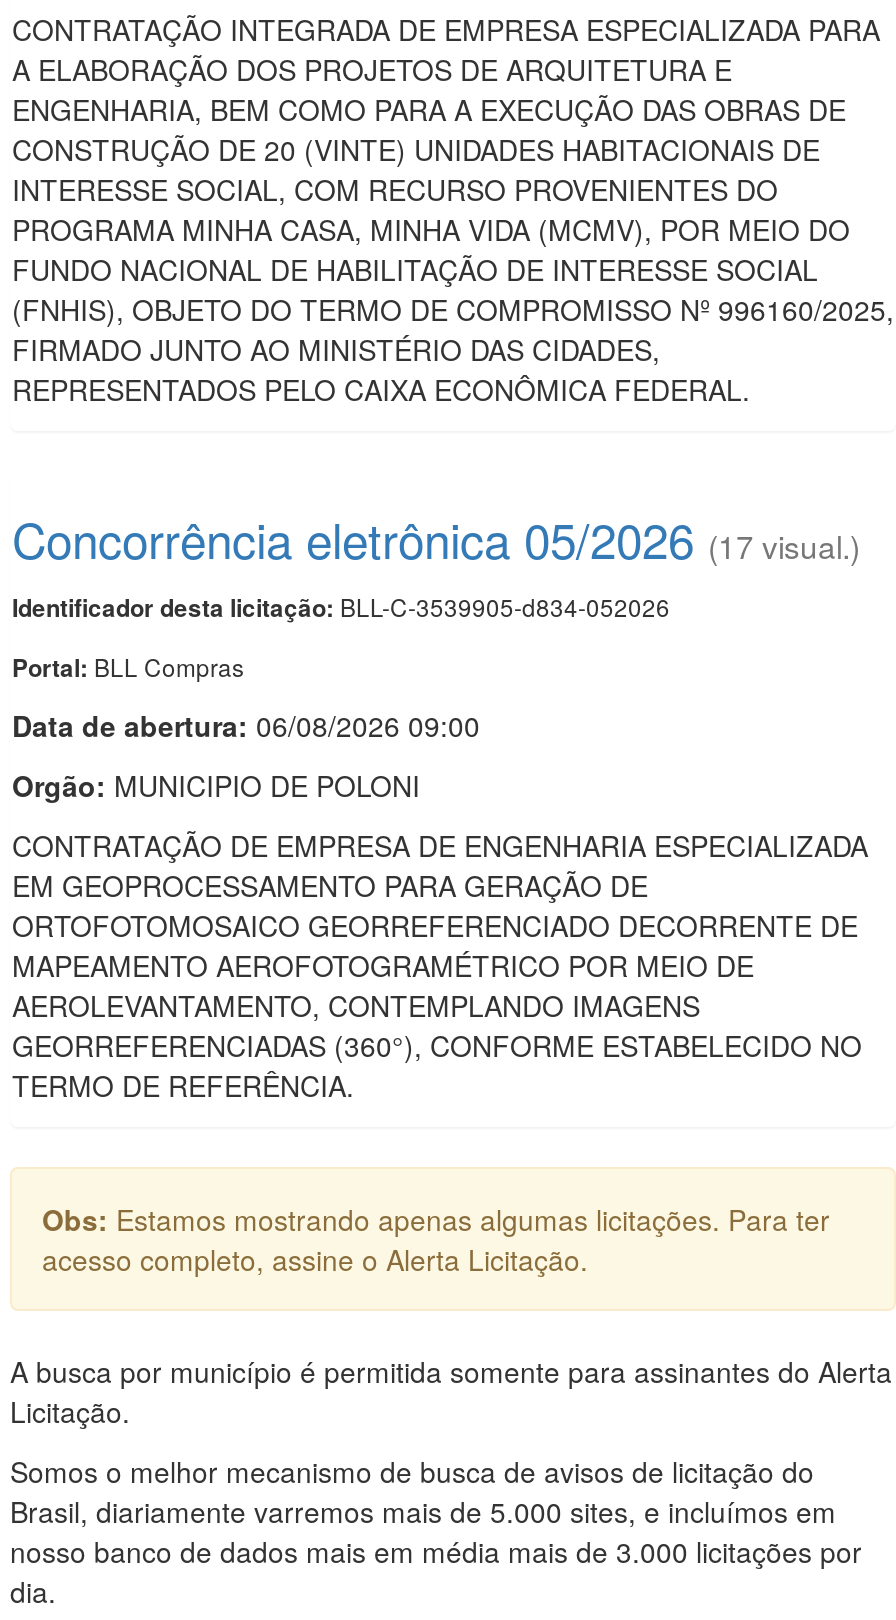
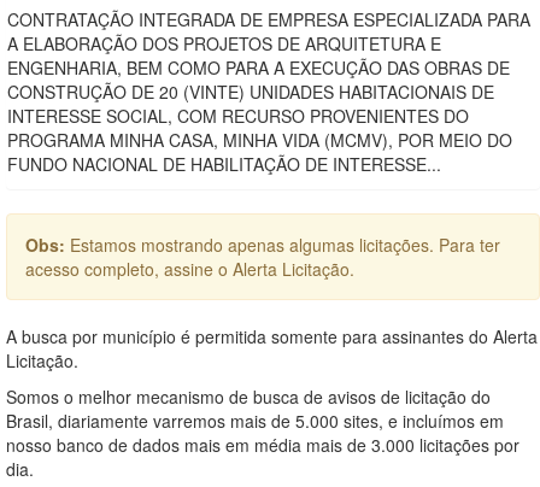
[12,248,894,1104] FUNDO NACIONAL DE HABILITAÇÃO DE INTERESSE SOCIAL | (FNHIS), OBJETO DO TERMO DE COMPROMISSO Nº 996160/2025, | FIRMADO JUNTO AO MINISTÉRIO DAS CIDADES, | REPRESENTADOS PELO CAIXA ECONÔMICA FEDERAL. | Concorrência eletrônica 05/2026 (17 visual.) | Identificador desta licitação: BLL-C-3539905-d834-052026 | Portal: BLL Compras | Data de abertura: 06/08/2026 09:00 | Orgão: MUNICIPIO DE POLONI | CONTRATAÇÃO DE EMPRESA DE ENGENHARIA ESPECIALIZADA | EM GEOPROCESSAMENTO PARA GERAÇÃO DE | ORTOFOTOMOSAICO GEORREFERENCIADO DECORRENTE DE | MAPEAMENTO AEROFOTOGRAMÉTRICO POR MEIO DE | AEROLEVANTAMENTO, CONTEMPLANDO IMAGENS | GEORREFERENCIADAS (360°), CONFORME ESTABELECIDO NO | TERMO DE REFERÊNCIA. -> [7,151,441,176] FUNDO NACIONAL DE HABILITAÇÃO DE INTERESSE...

